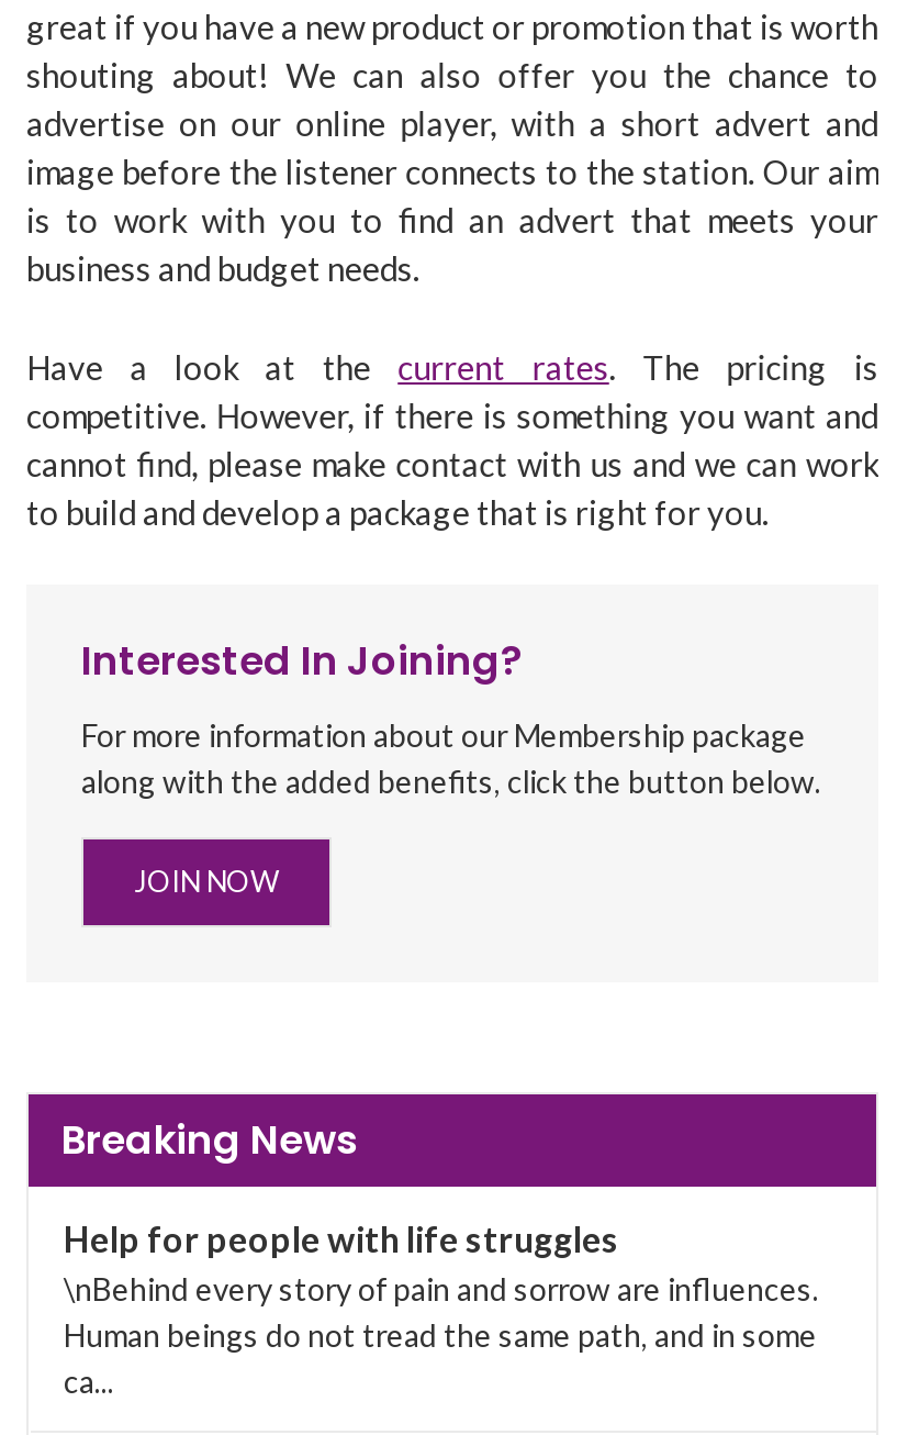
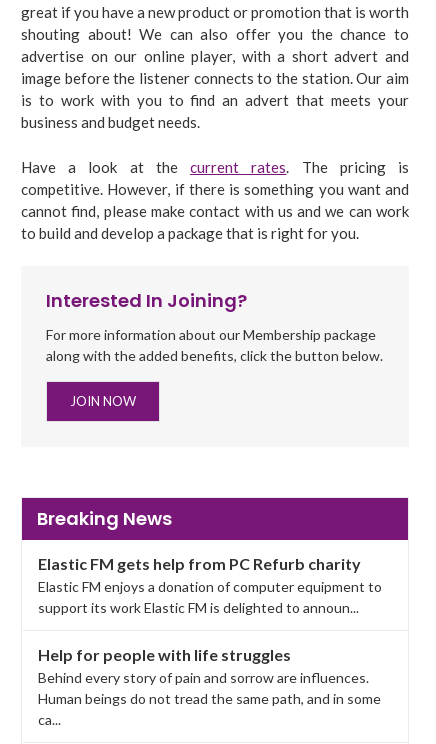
none -> [38,554,382,616] Elastic FM gets help from PC Refurb charity | Elastic FM enjoys a donation of computer equipment to | support its work Elastic FM is delighted to announ...
[64,1270,819,1308] \nBehind every story of pain and sorrow are influences. -> [38,669,369,686] Behind every story of pain and sorrow are influences.

